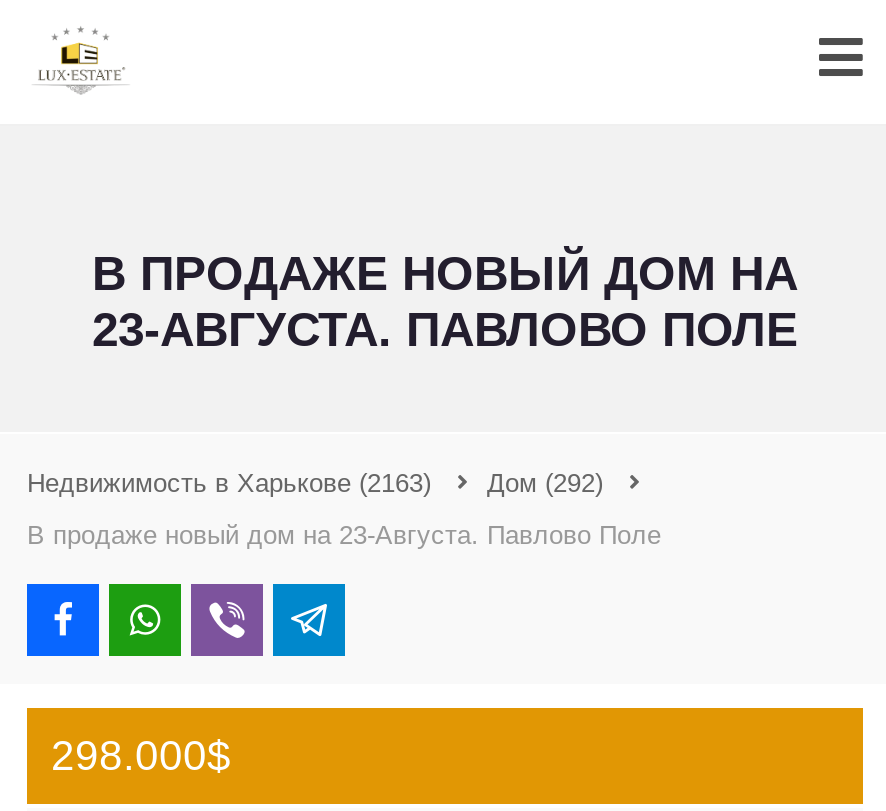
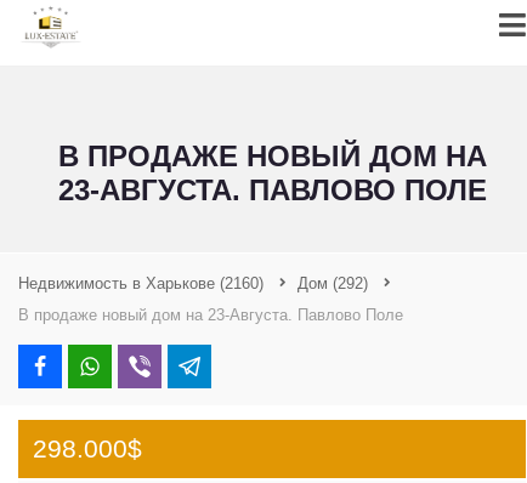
[27,468,431,498] Недвижимость в Харькове (2163) -> [18,274,263,292] Недвижимость в Харькове (2160)

